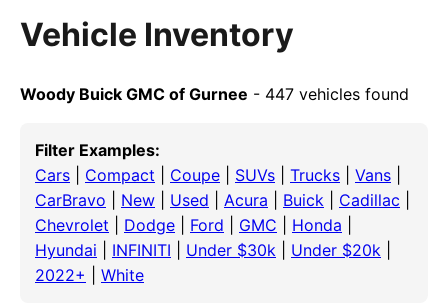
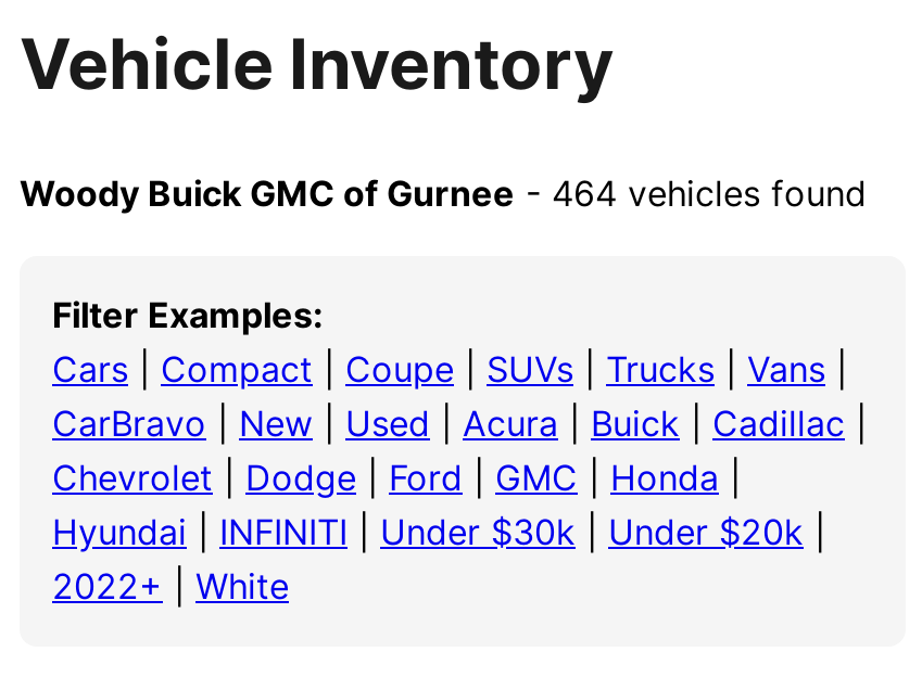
[20,84,409,104] Woody Buick GMC of Gurnee - 447 vehicles found -> [20,171,867,215] Woody Buick GMC of Gurnee - 464 vehicles found

